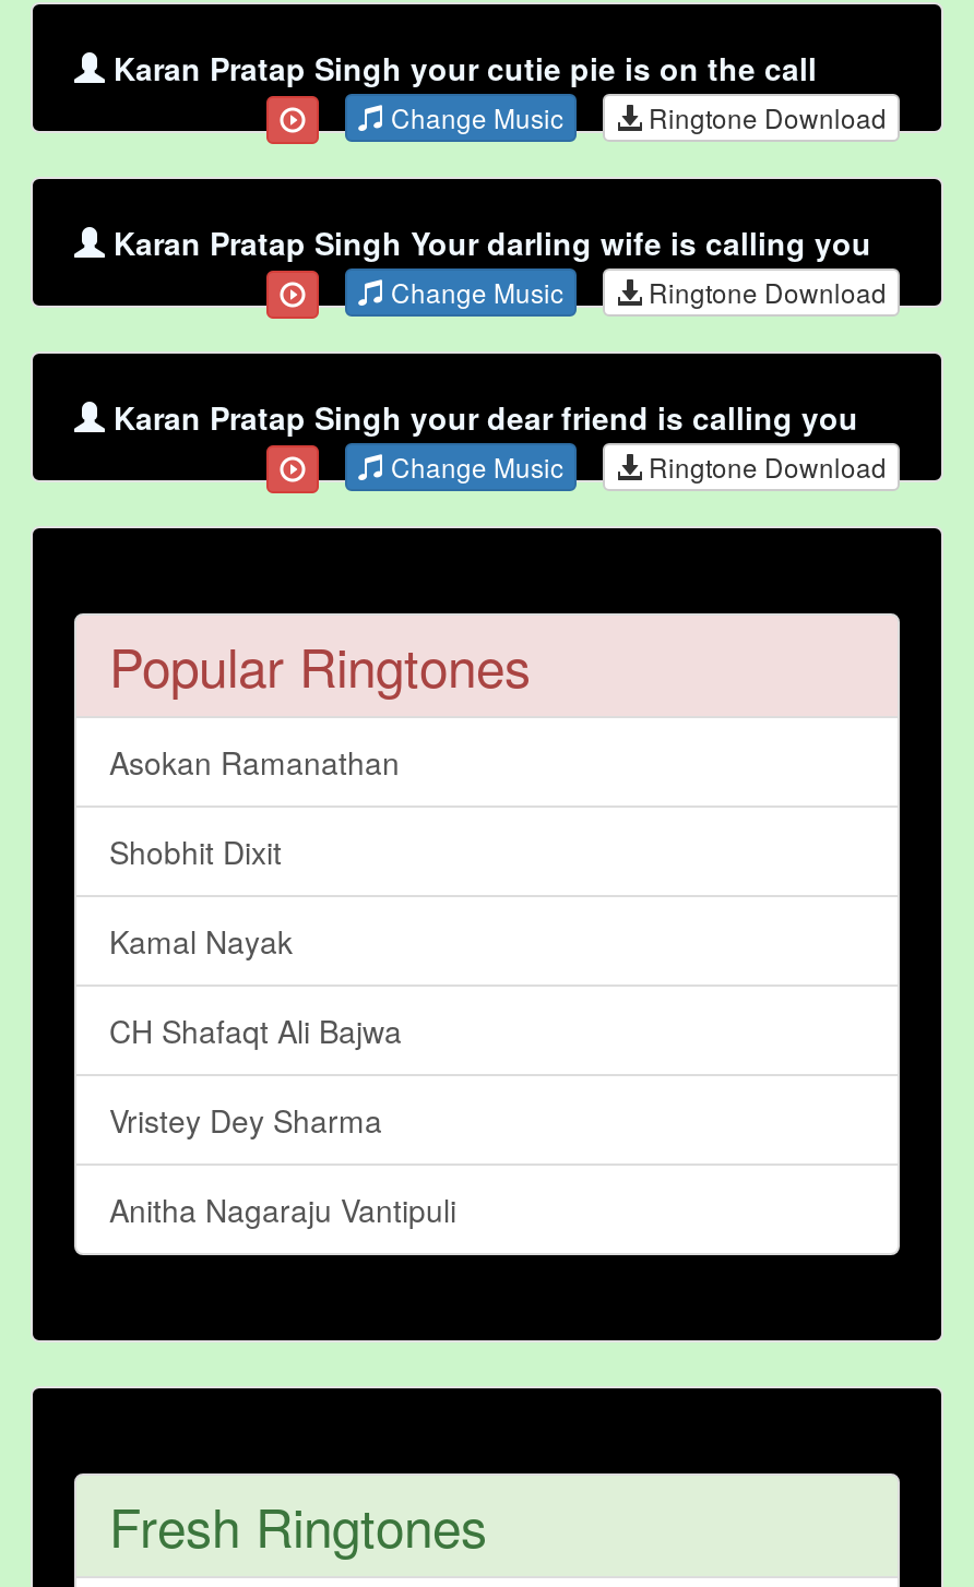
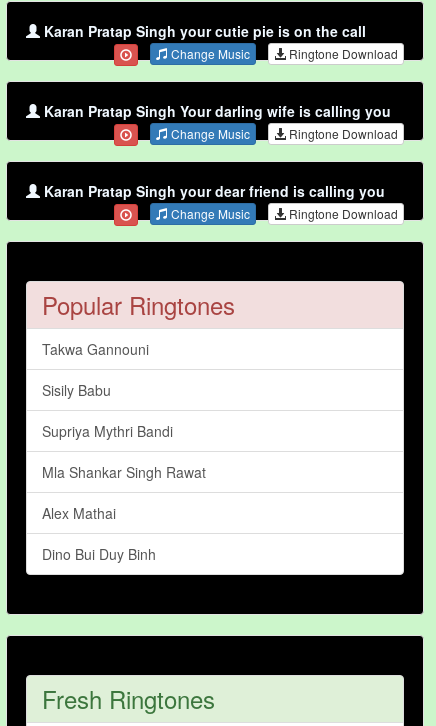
[109,740,400,784] Asokan Ramanathan -> [42,339,149,359] Takwa Gannouni
[109,830,282,874] Shobhit Dixit -> [42,380,111,400] Sisily Babu
[109,919,293,963] Kamal Nayak -> [42,421,173,441] Supriya Mythri Bandi
[109,1009,402,1053] CH Shafaqt Ali Bajwa -> [42,462,206,482] Mla Shankar Singh Rawat
[109,1098,382,1142] Vristey Dey Sharma -> [42,503,116,523] Alex Mathai
[109,1188,456,1232] Anitha Nagaraju Vantipuli -> [42,544,156,564] Dino Bui Duy Binh

